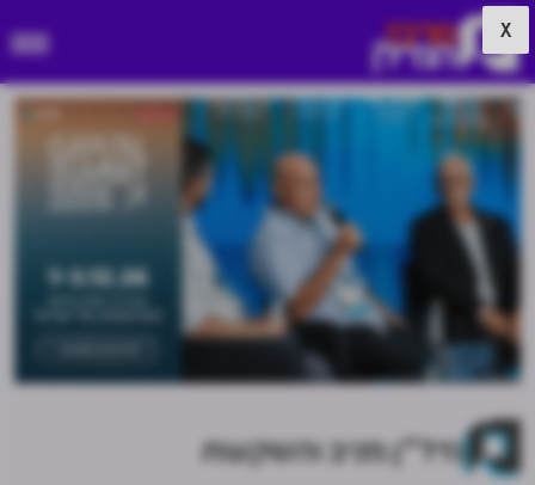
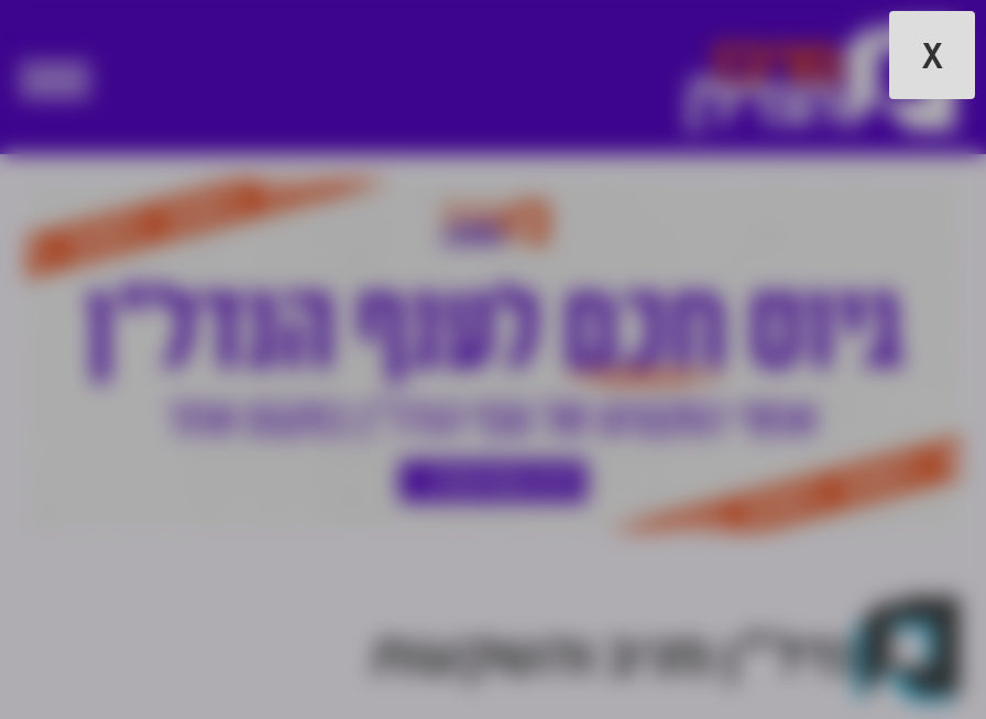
[10,93,527,389] [image] -> [20,172,968,540] [image]

